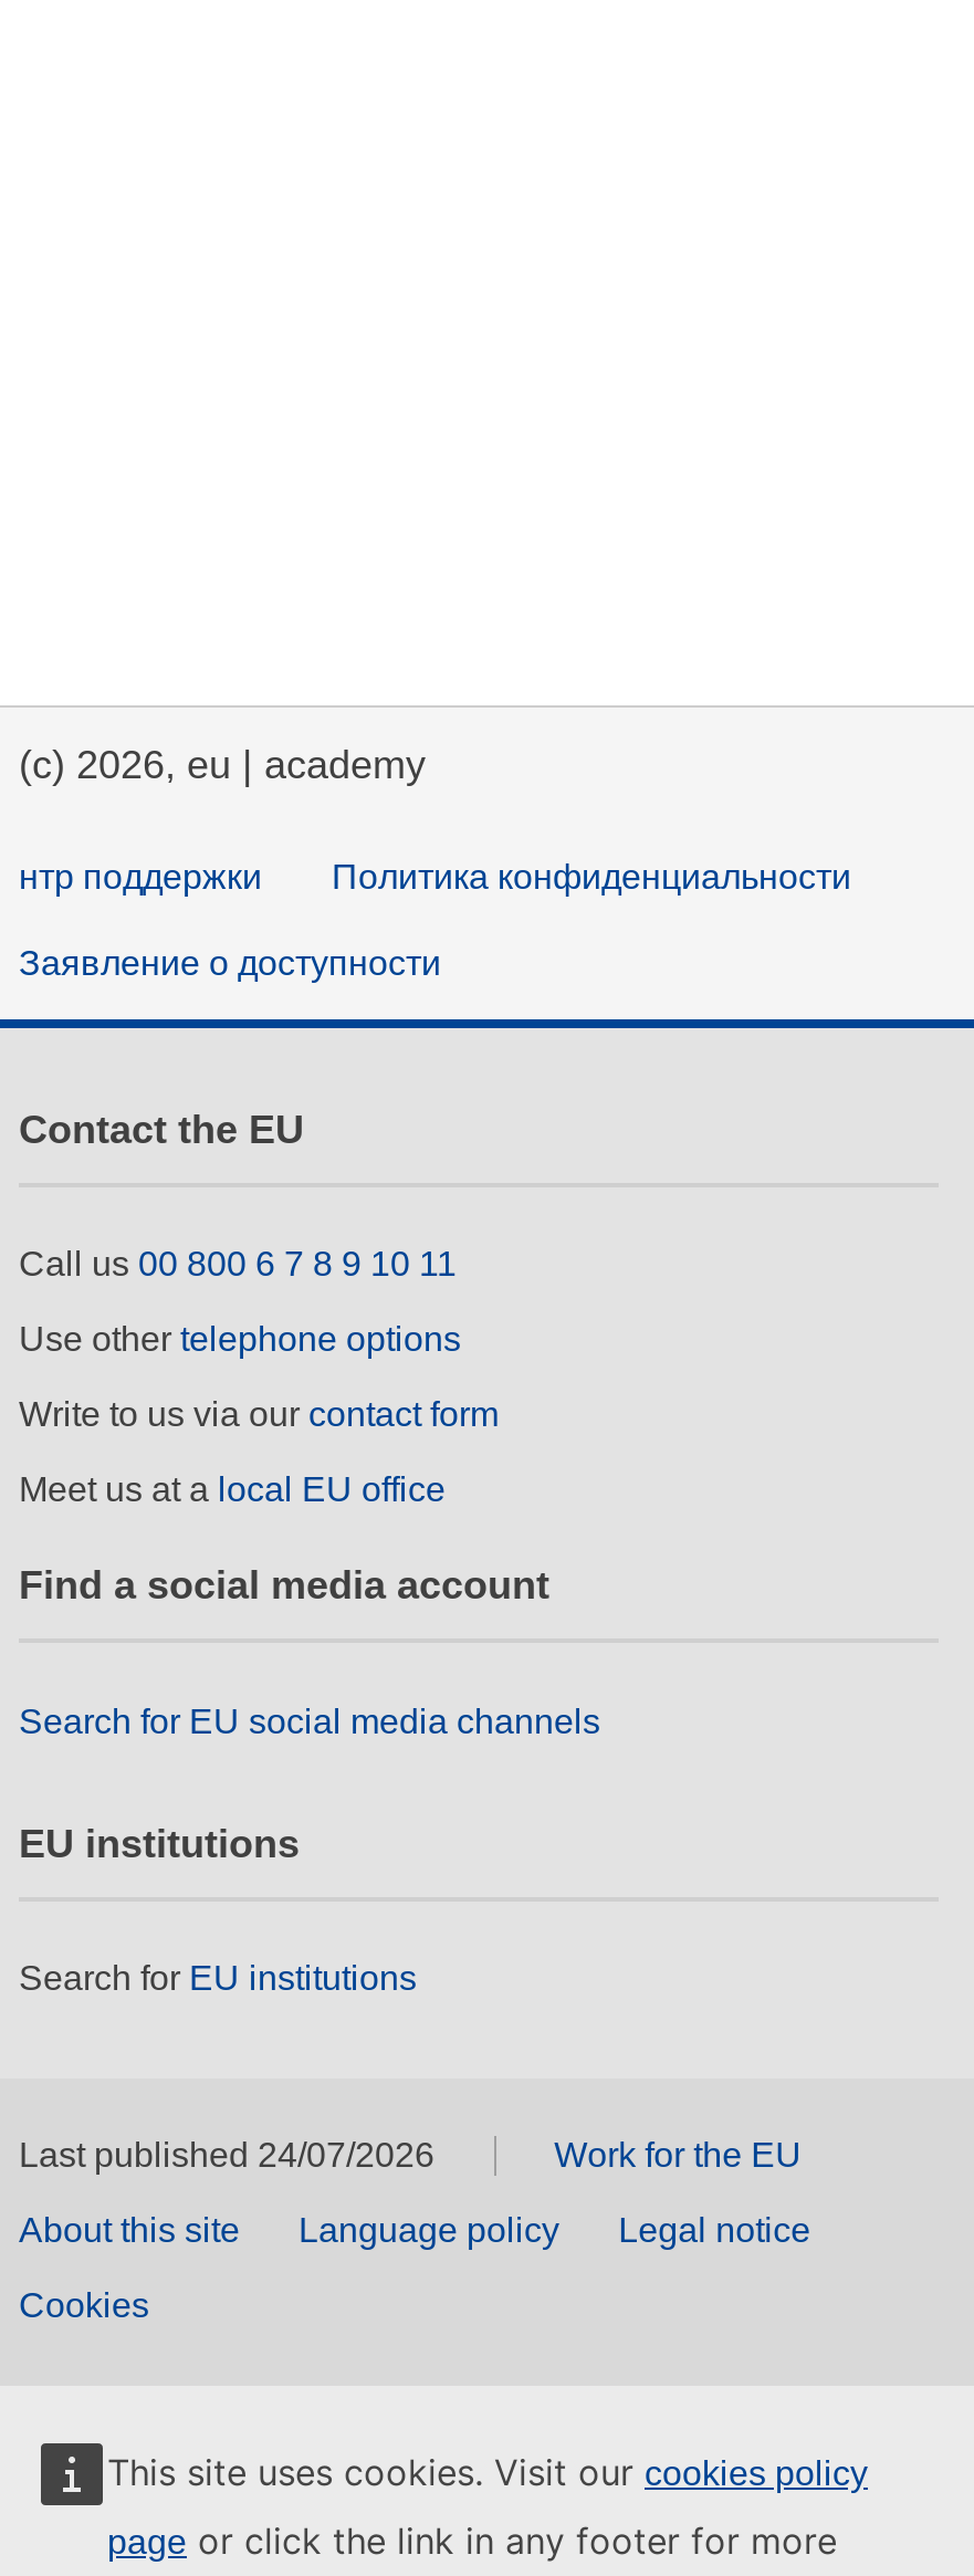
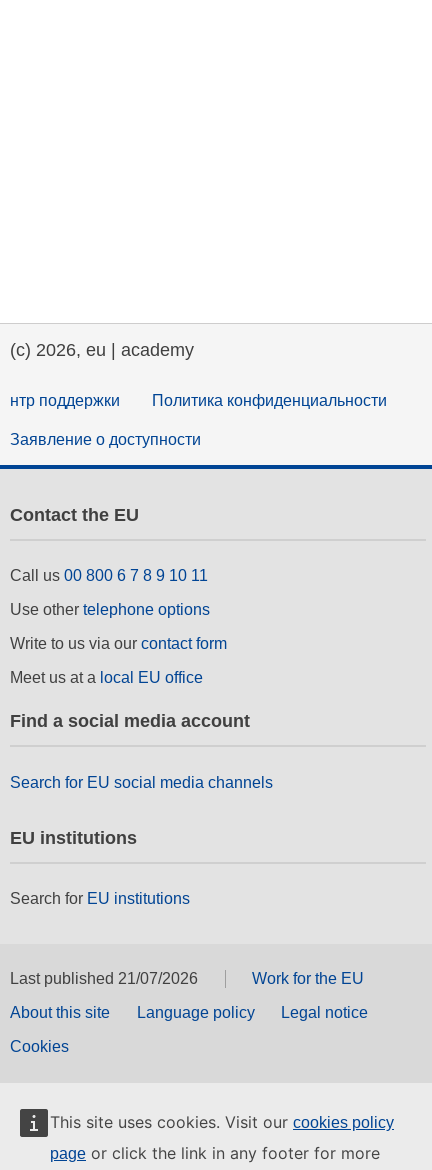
[19,2137,434,2175] Last published 24/07/2026 -> [10,970,198,987] Last published 21/07/2026

